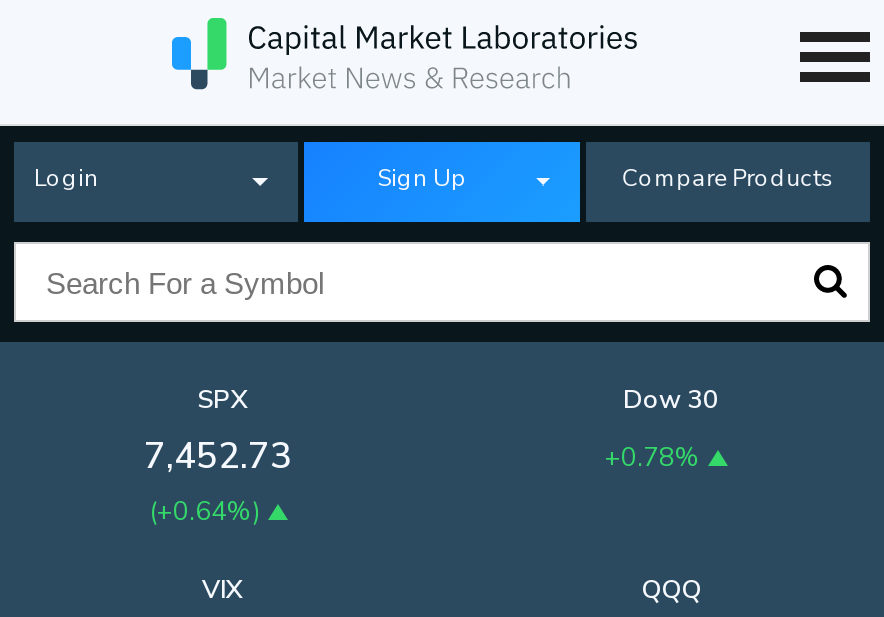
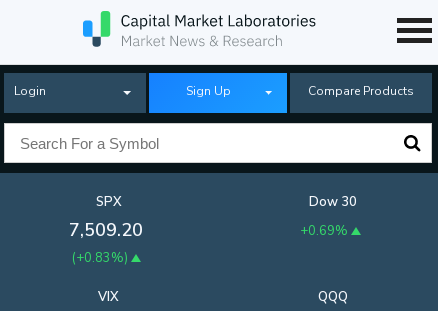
[134,432,302,480] 7,452.73 -> [64,218,148,242] 7,509.20
[605,440,701,476] +0.78% -> [299,222,347,240] +0.69%
[149,494,267,530] (+0.64%) -> [71,249,130,267] (+0.83%)

